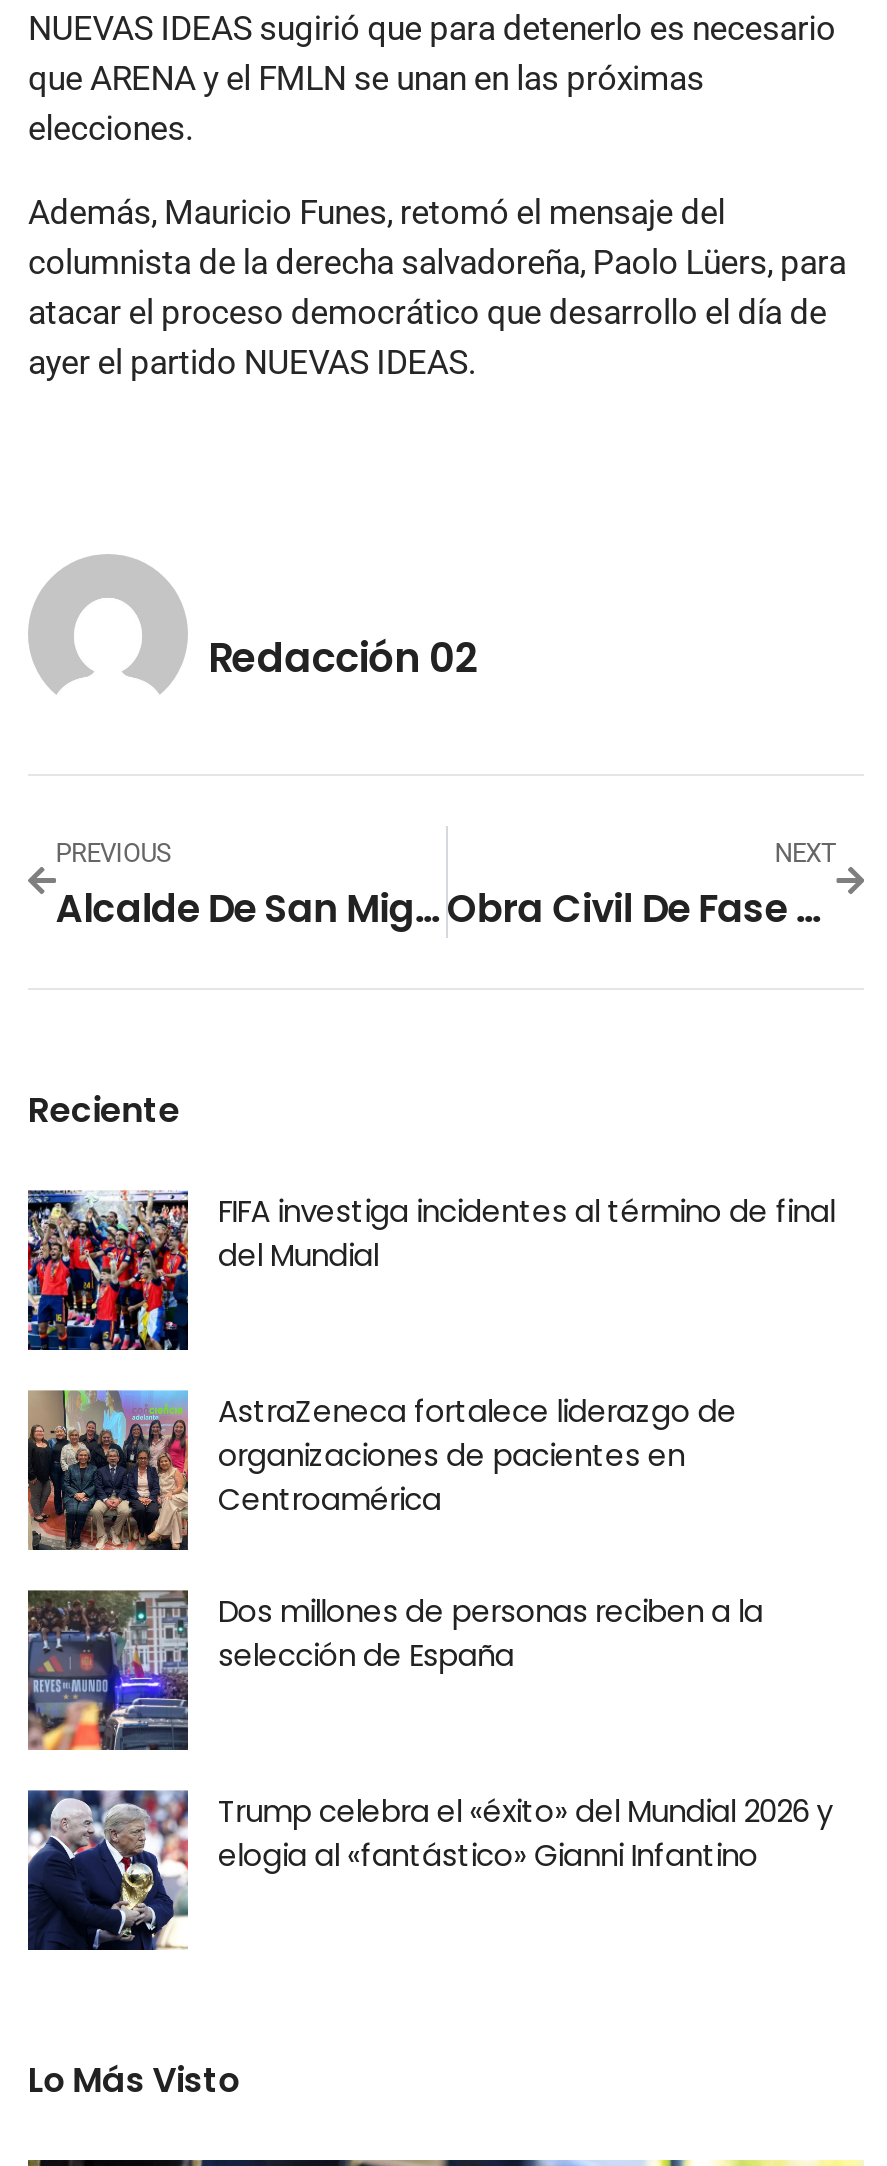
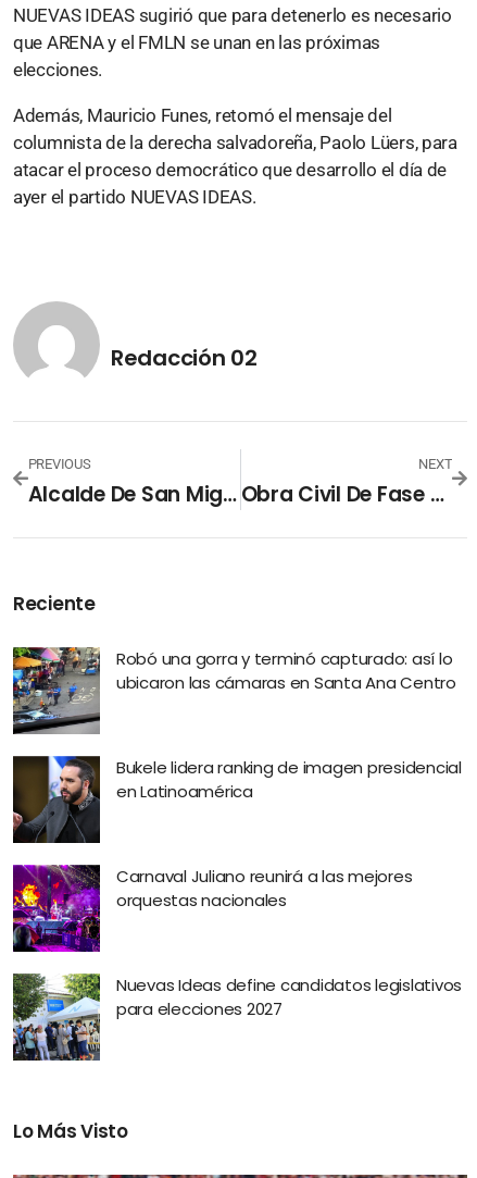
[26,1190,835,1352] [image] | FIFA investiga incidentes al término de final | del Mundial -> [12,646,456,734] [image] | Robó una gorra y terminó capturado: así lo | ubicaron las cámaras en Santa Ana Centro
[26,1388,737,1552] [image] | AstraZeneca fortalece liderazgo de | organizaciones de pacientes en | Centroamérica -> [12,755,462,844] [image] | Bukele lidera ranking de imagen presidencial | en Latinoamérica
[26,1588,763,1752] [image] | Dos millones de personas reciben a la | selección de España -> [12,864,412,953] [image] | Carnaval Juliano reunirá a las mejores | orquestas nacionales
[26,1788,832,1952] [image] | Trump celebra el «éxito» del Mundial 2026 y | elogia al «fantástico» Gianni Infantino -> [12,972,462,1062] [image] | Nuevas Ideas define candidatos legislativos | para elecciones 2027

